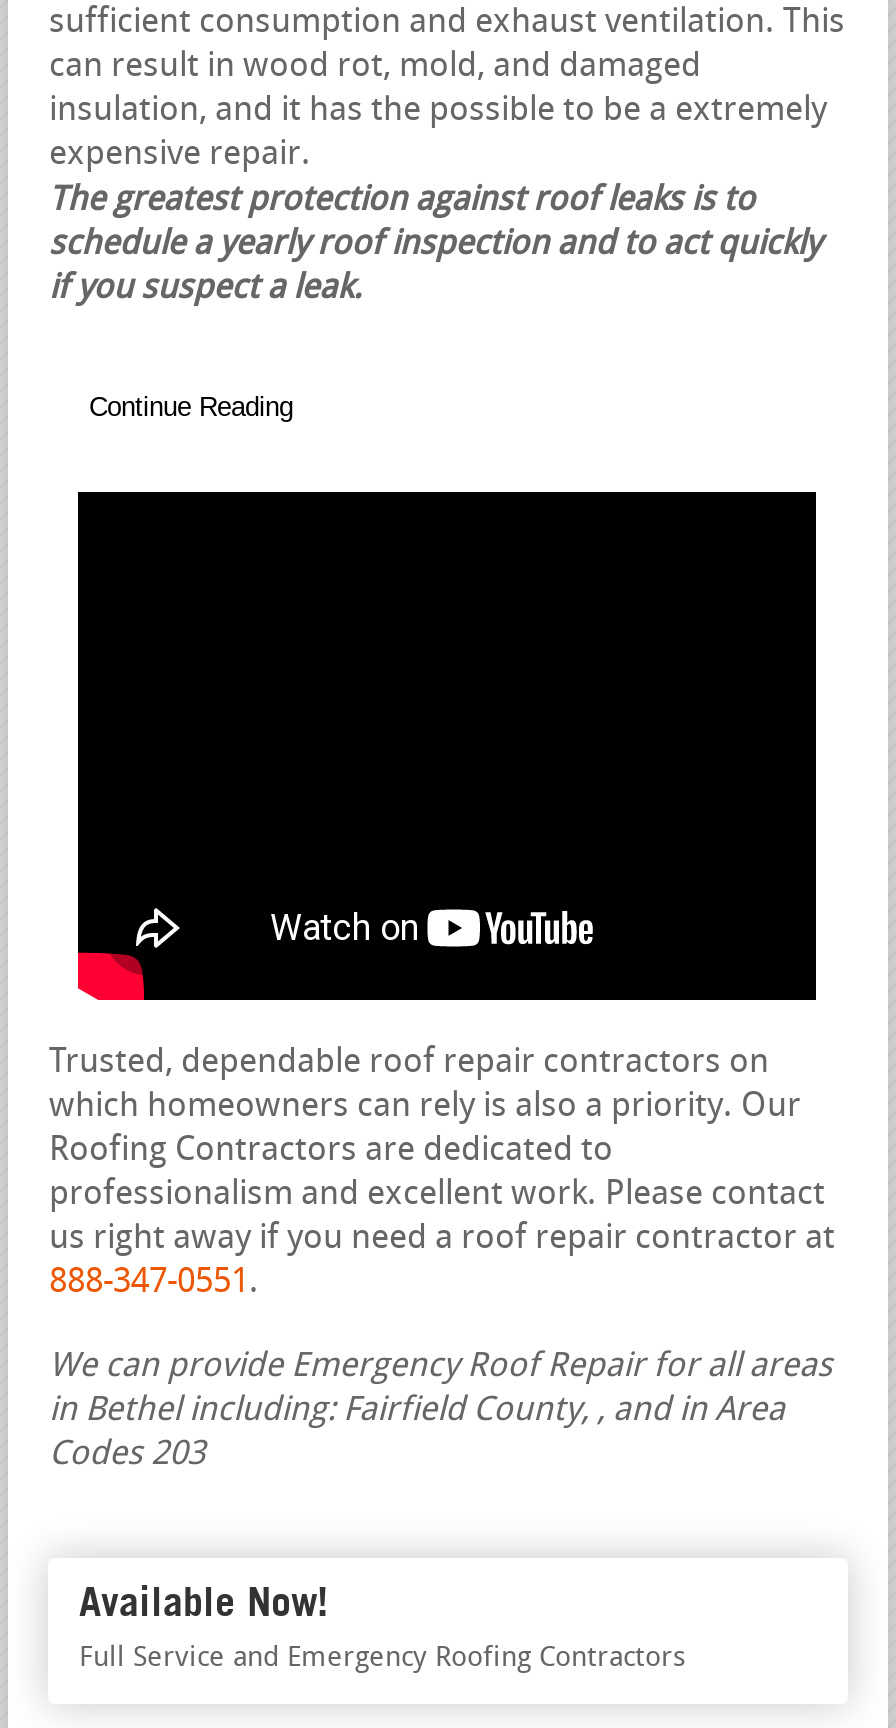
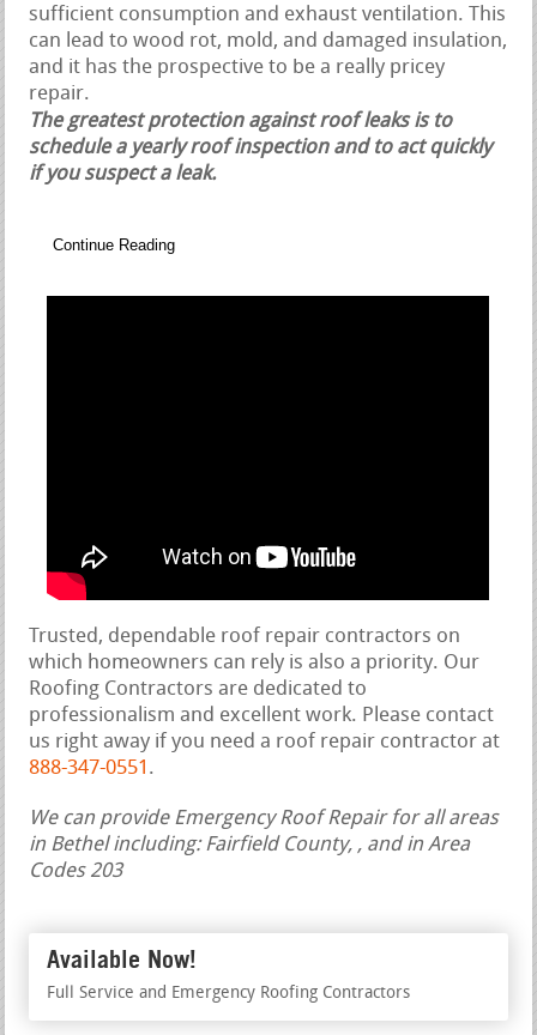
[49,51,827,173] can result in wood rot, mold, and damaged | insulation, and it has the possible to be a extremely | expensive repair. -> [29,31,508,104] can lead to wood rot, mold, and damaged insulation, | and it has the prospective to be a really pricey | repair.

